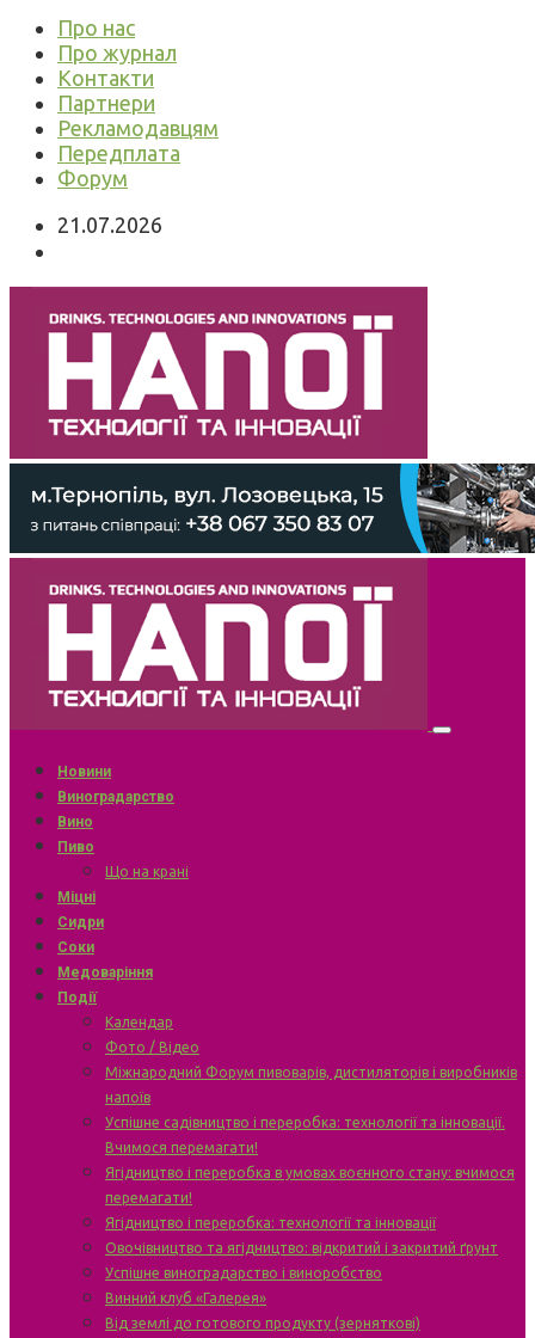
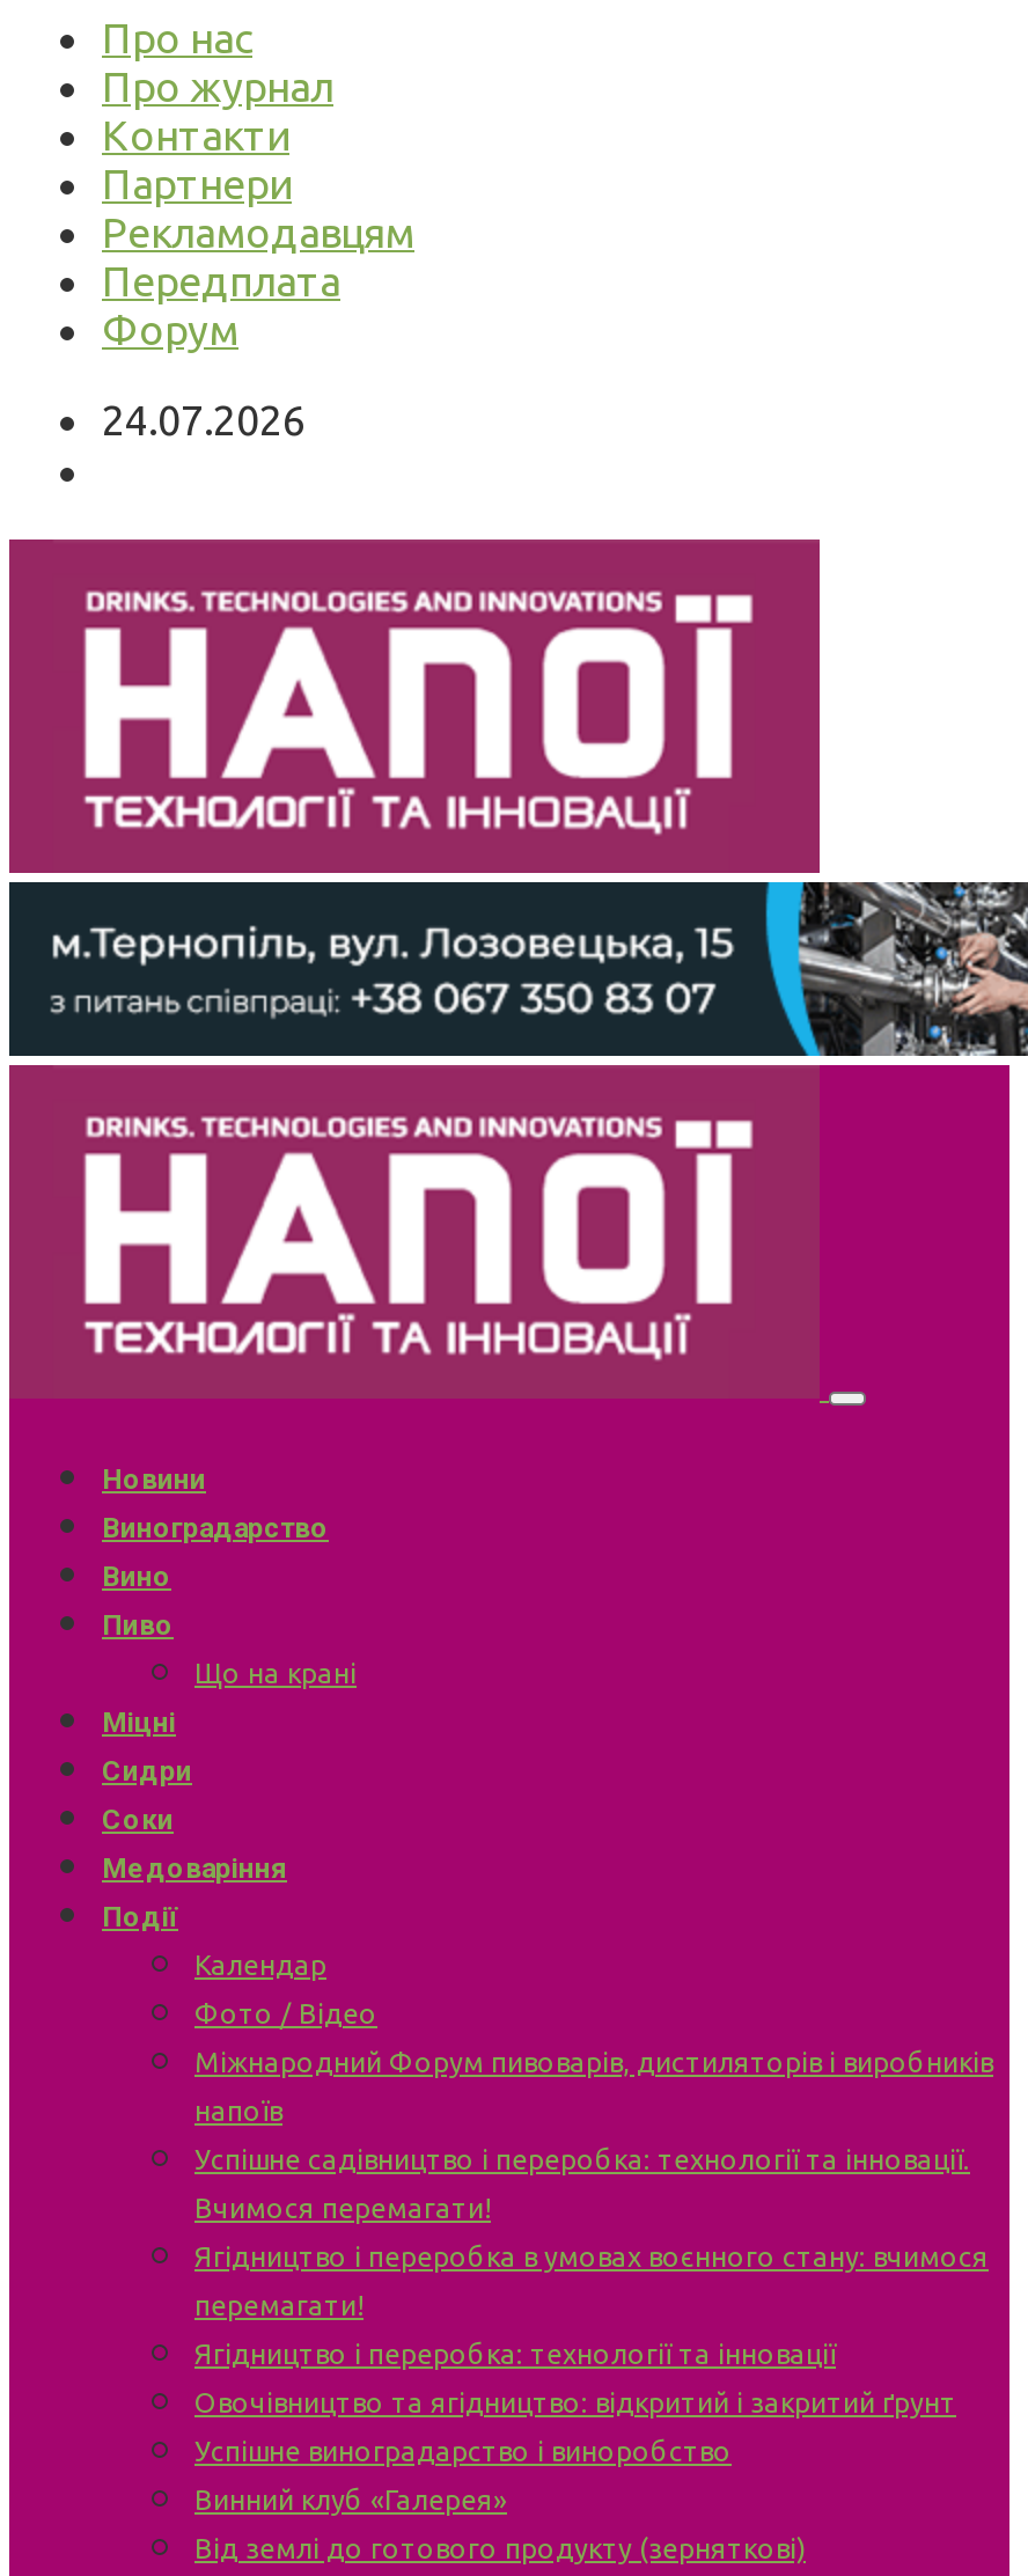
[57,213,162,237] 21.07.2026 -> [102,396,306,442] 24.07.2026

